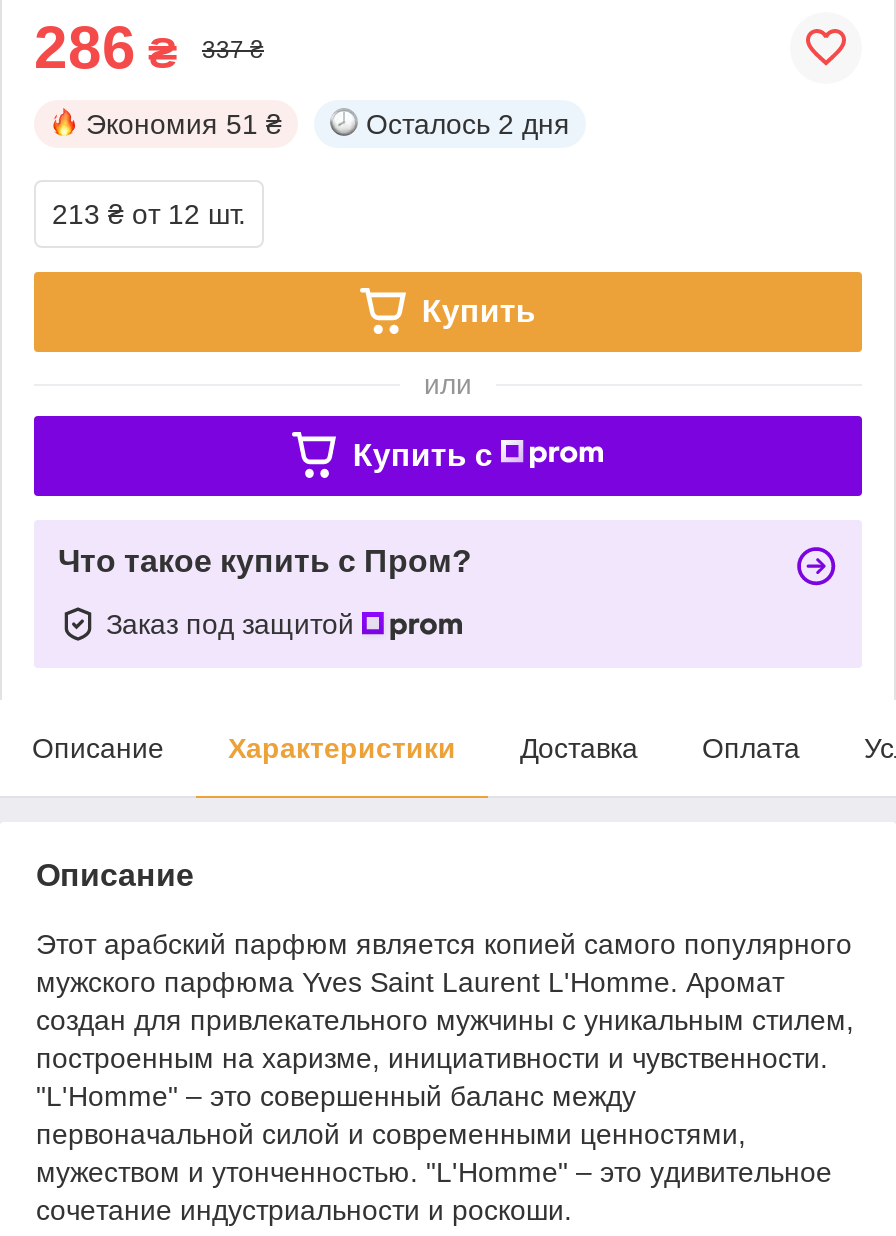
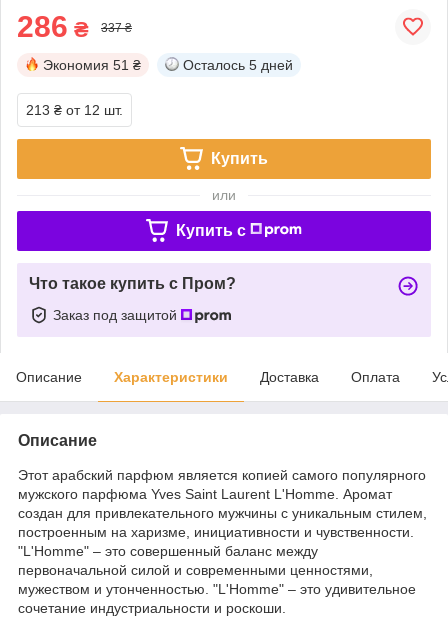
[366,108,570,140] Осталось 2 дня -> [183,57,293,73] Осталось 5 дней

